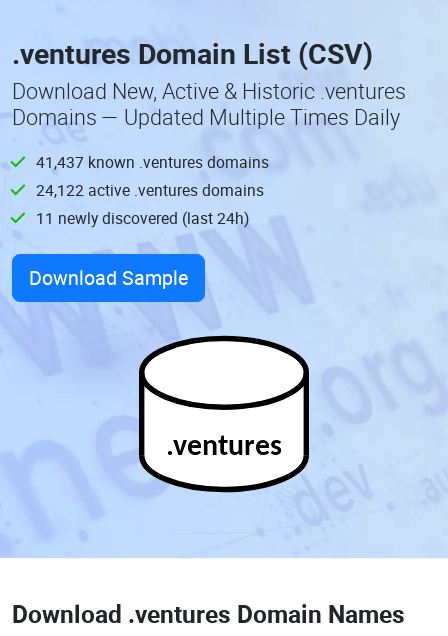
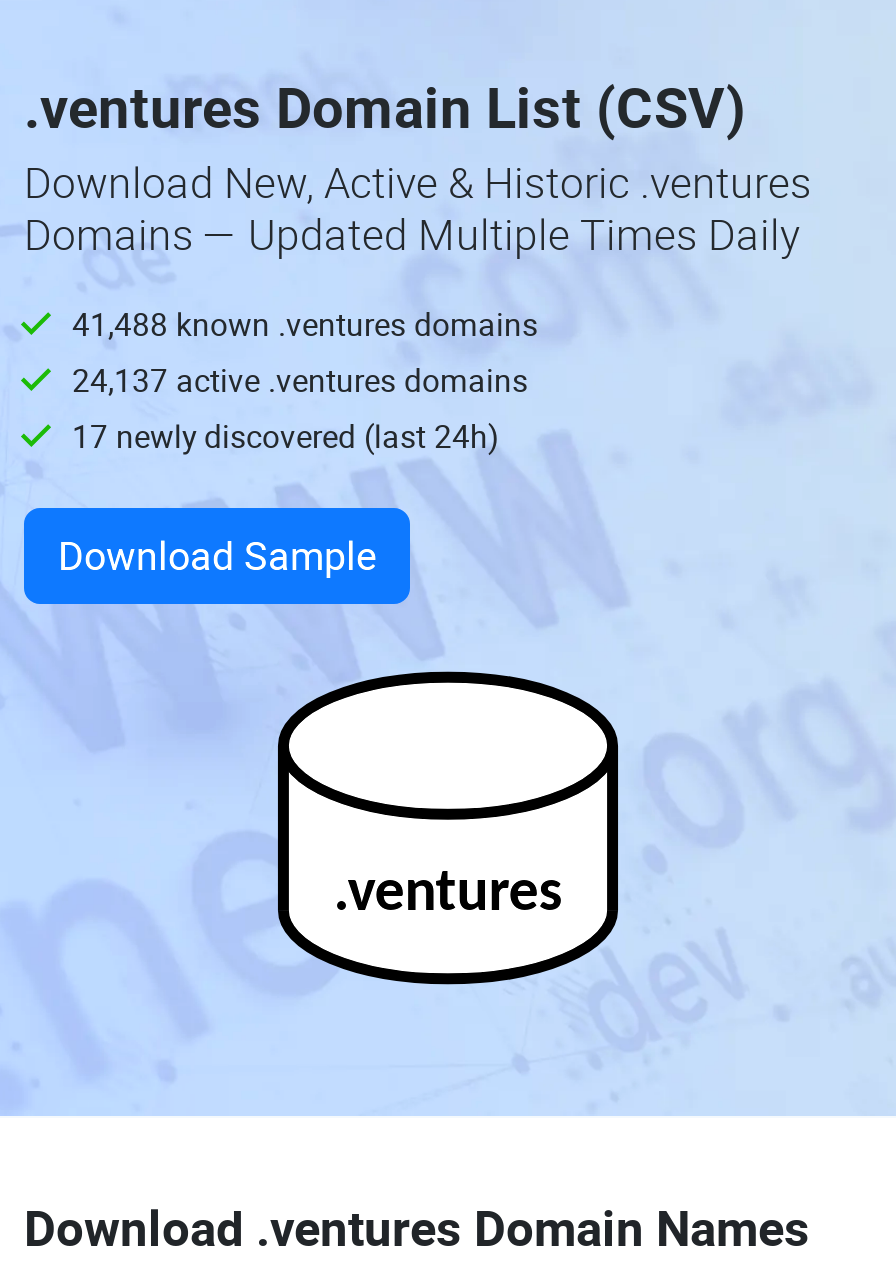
[36,151,269,173] 41,437 known .ventures domains -> [72,302,538,346] 41,488 known .ventures domains
[36,179,264,201] 24,122 active .ventures domains -> [72,358,528,402] 24,137 active .ventures domains
[36,207,249,229] 11 newly discovered (last 24h) -> [72,414,498,458] 17 newly discovered (last 24h)

